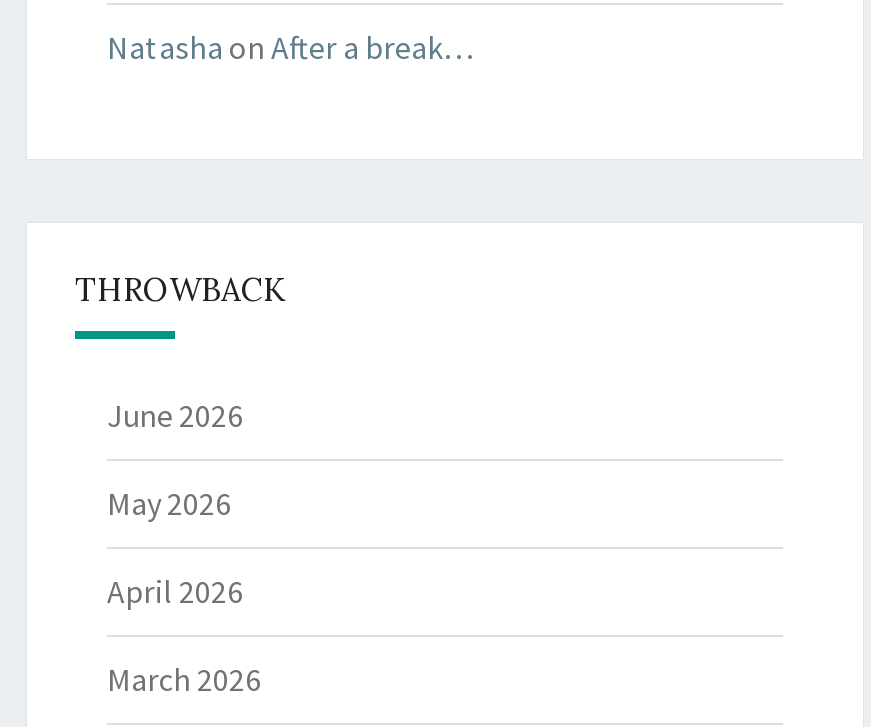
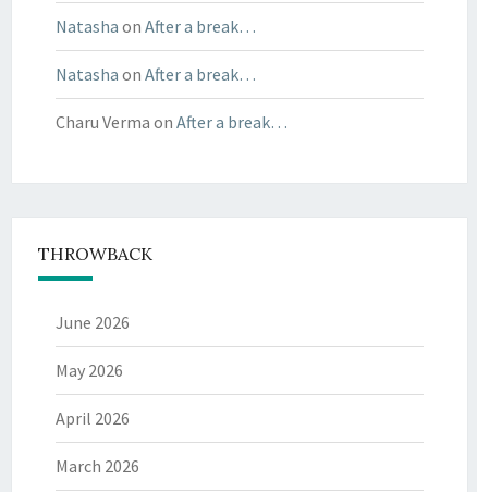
none -> [56,63,288,133] Natasha on After a break… | Charu Verma on After a break…

